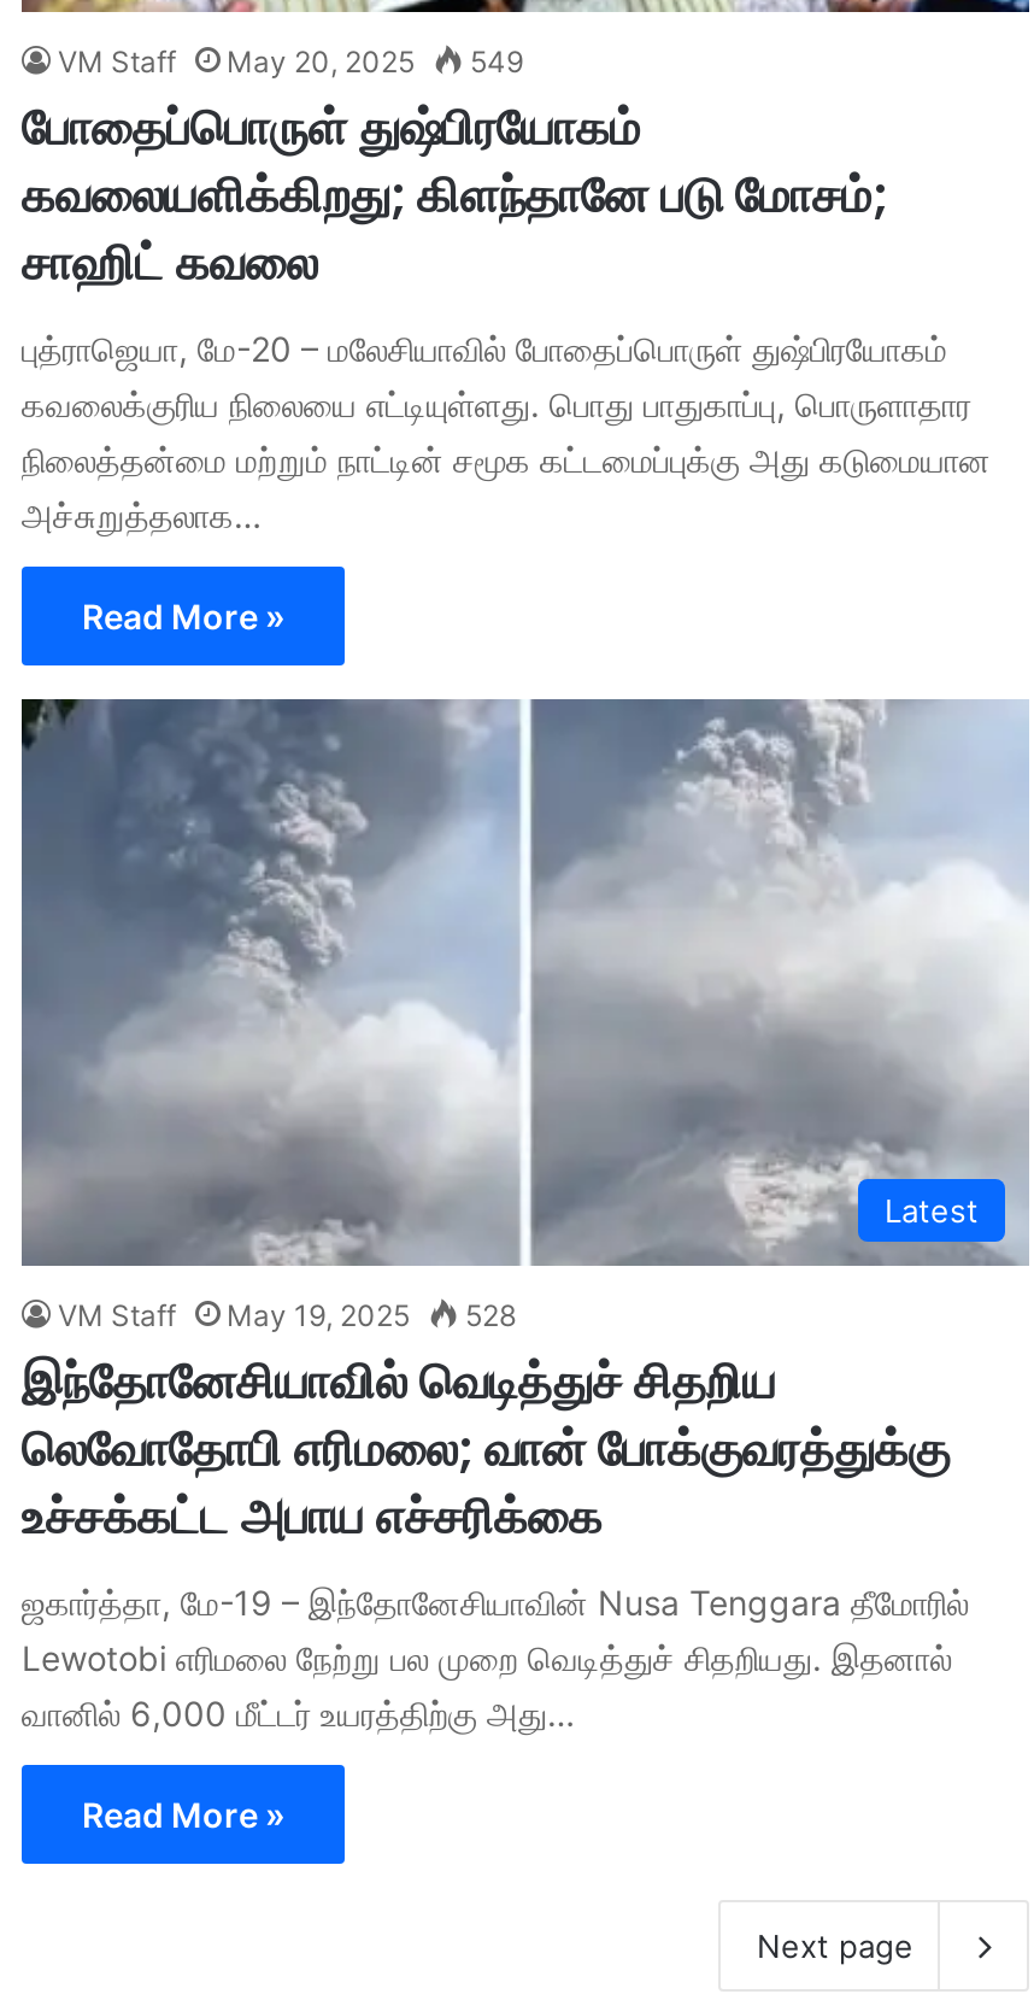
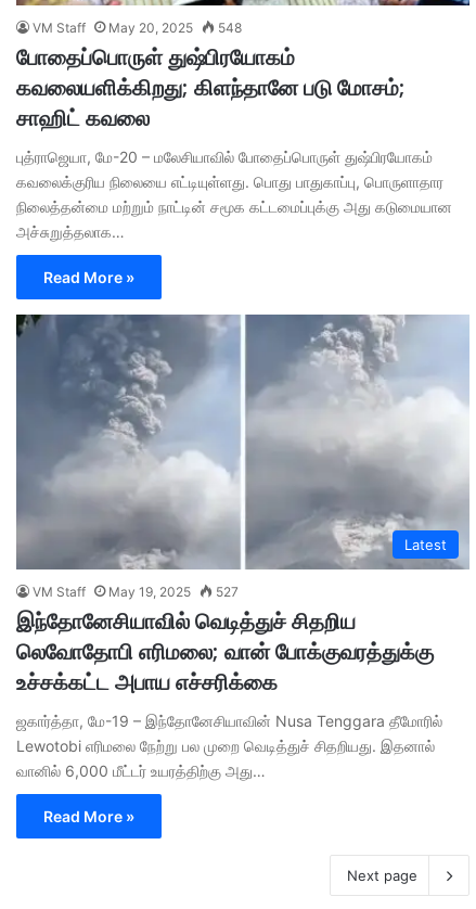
[58,43,523,79] VM Staff May 20, 2025 549 -> [33,19,242,35] VM Staff May 20, 2025 548
[58,1298,516,1335] VM Staff May 19, 2025 528 -> [33,584,239,600] VM Staff May 19, 2025 527

